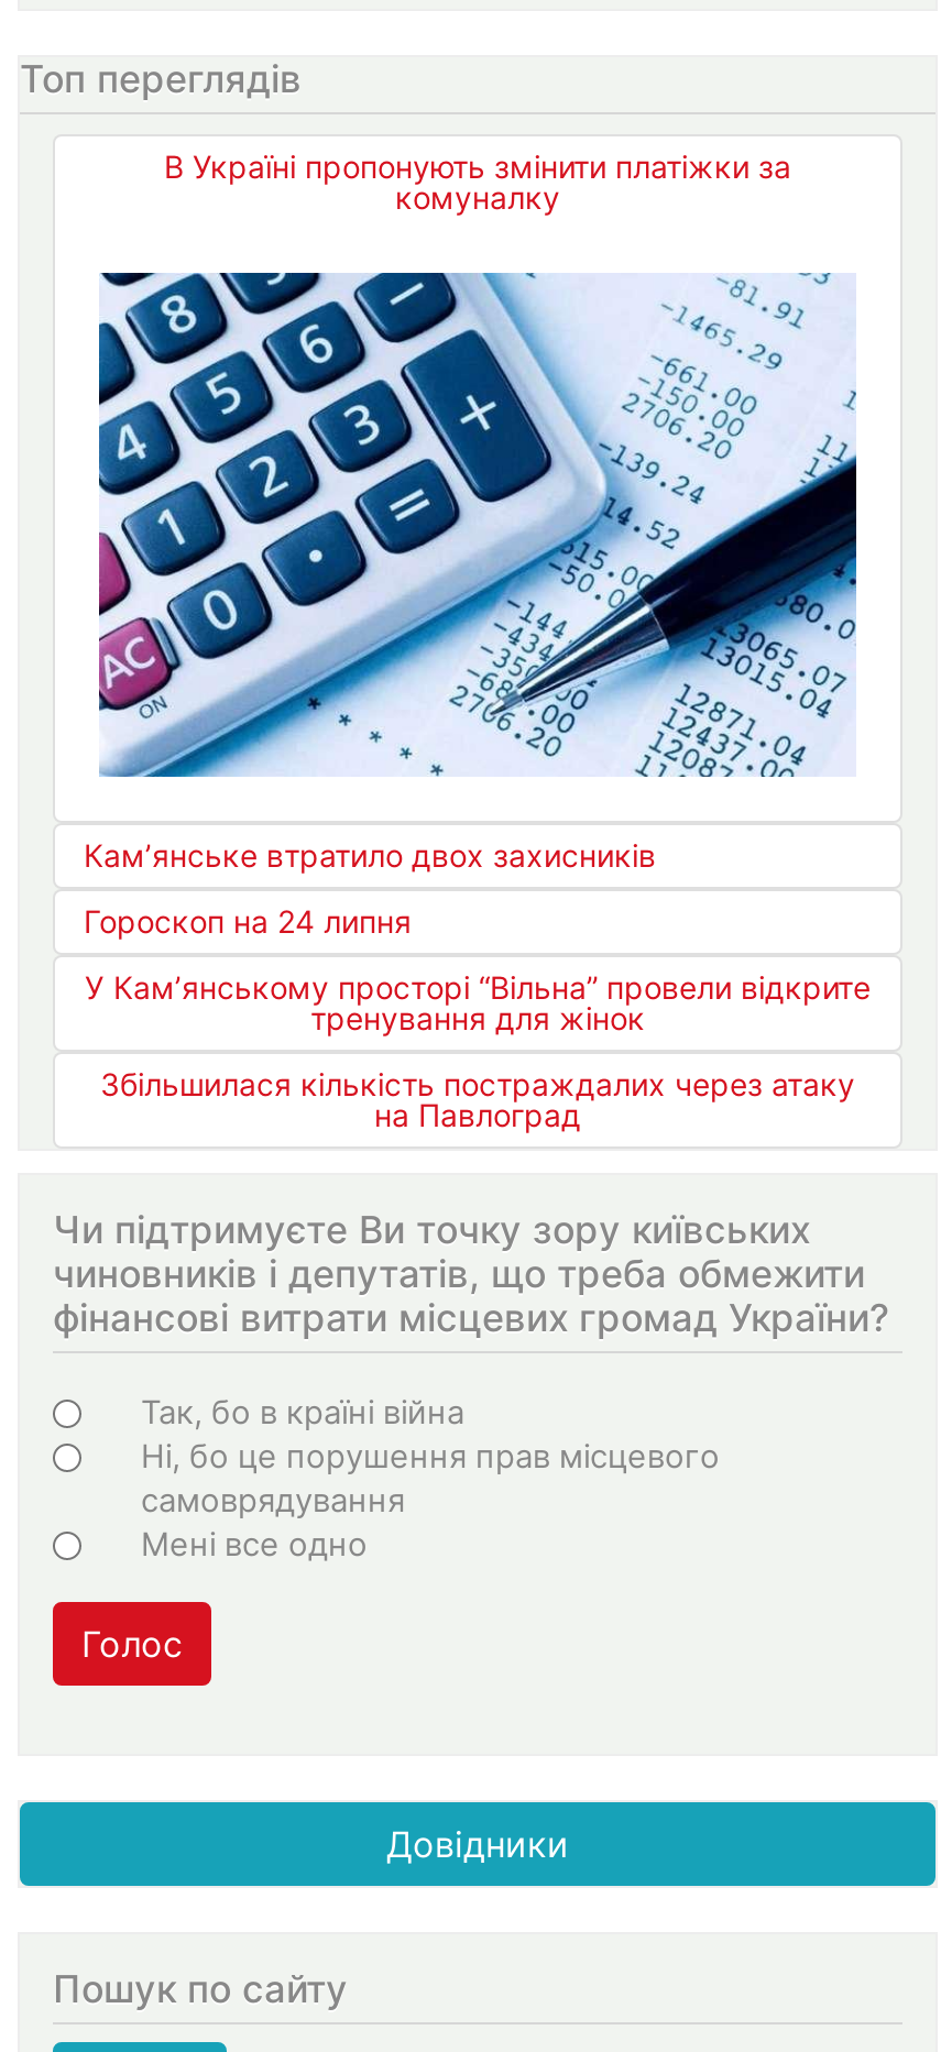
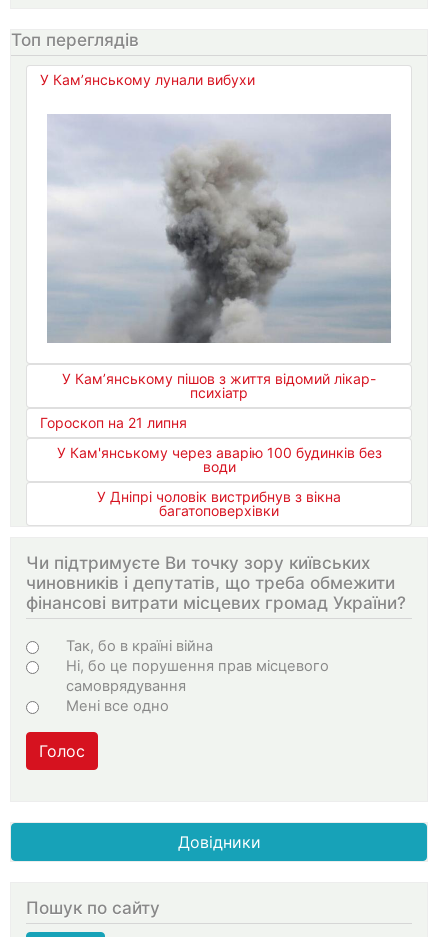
[164,147,791,215] В Україні пропонують змінити платіжки за | комуналку -> [40,71,255,88] У Кам’янському лунали вибухи
[84,244,858,873] [image] | Кам’янське втратило двох захисників -> [47,114,391,401] [image] | У Кам’янському пішов з життя відомий лікар- | психіатр
[84,902,412,939] Гороскоп на 24 липня -> [40,414,187,431] Гороскоп на 21 липня
[85,968,871,1036] У Кам’янському просторі “Вільна” провели відкрите | тренування для жінок -> [56,444,381,475] У Кам'янському через аварію 100 будинків без | води
[100,1065,855,1133] Збільшилася кількість постраждалих через атаку | на Павлоград -> [97,488,341,519] У Дніпрі чоловік вистрибнув з вікна | багатоповерхівки

